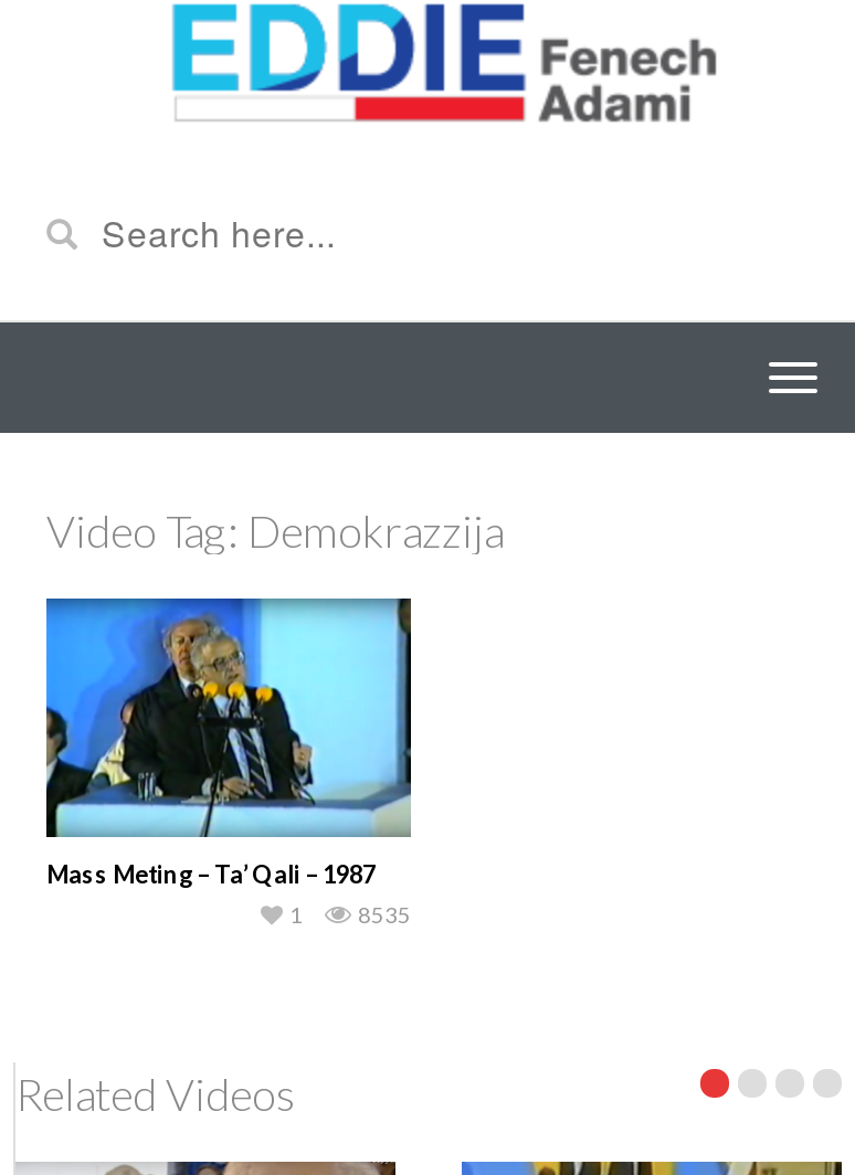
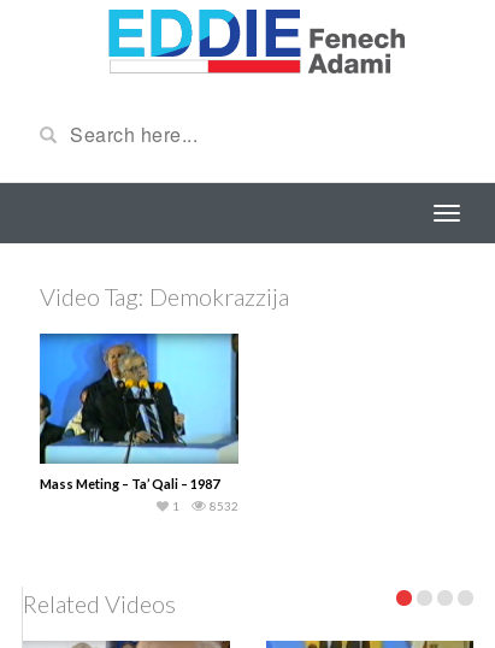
[358,900,411,927] 8535 -> [210,498,238,513] 8532

